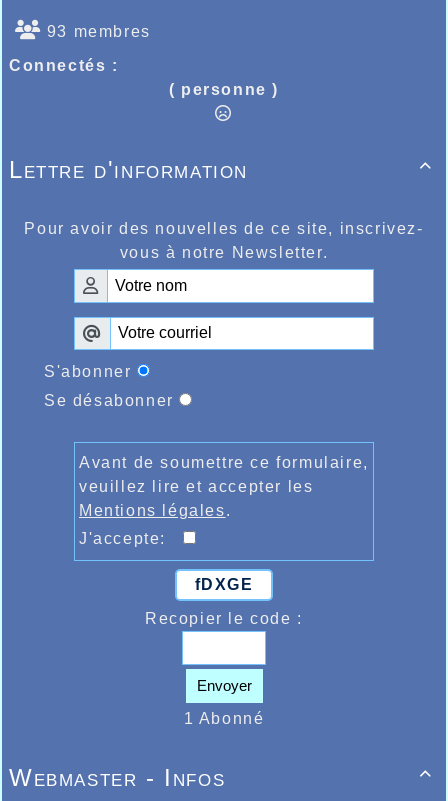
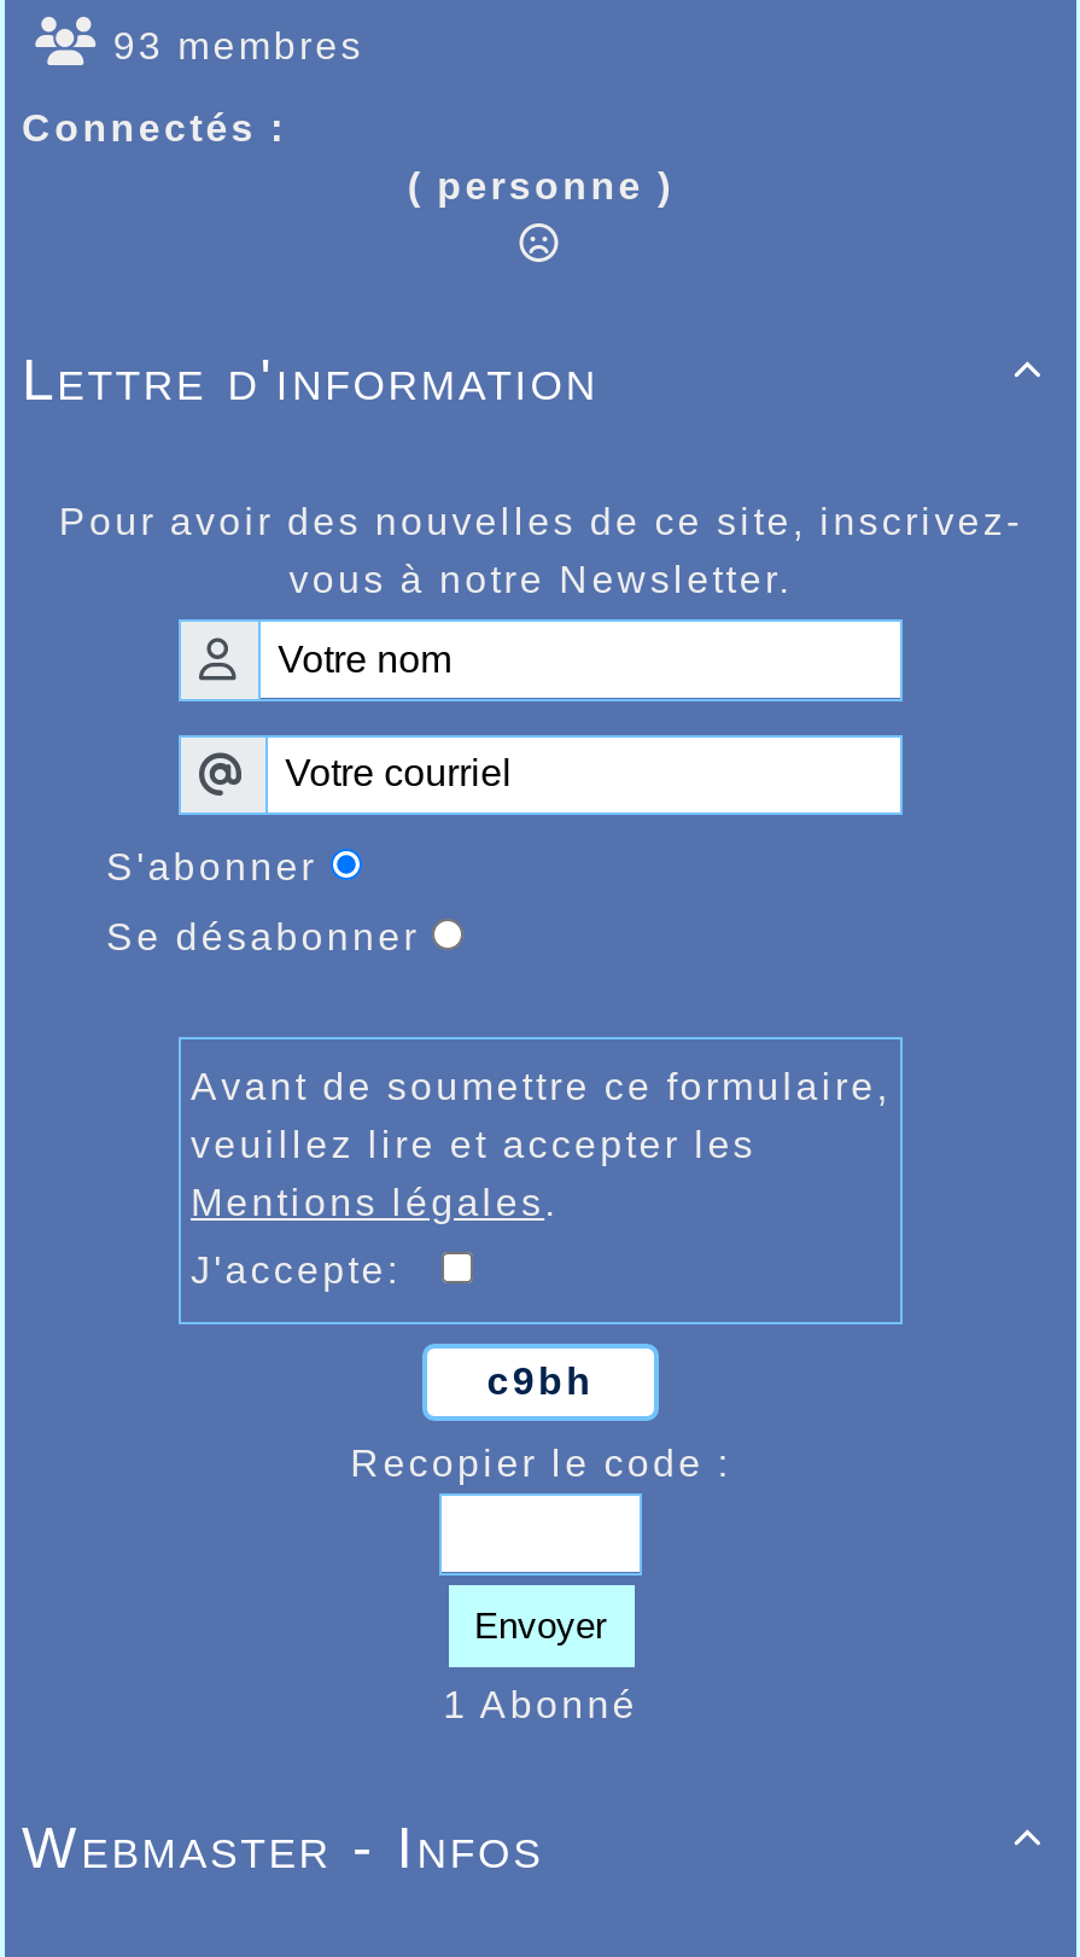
[194,576,253,593] fDXGE -> [487,1361,594,1402] c9bh

